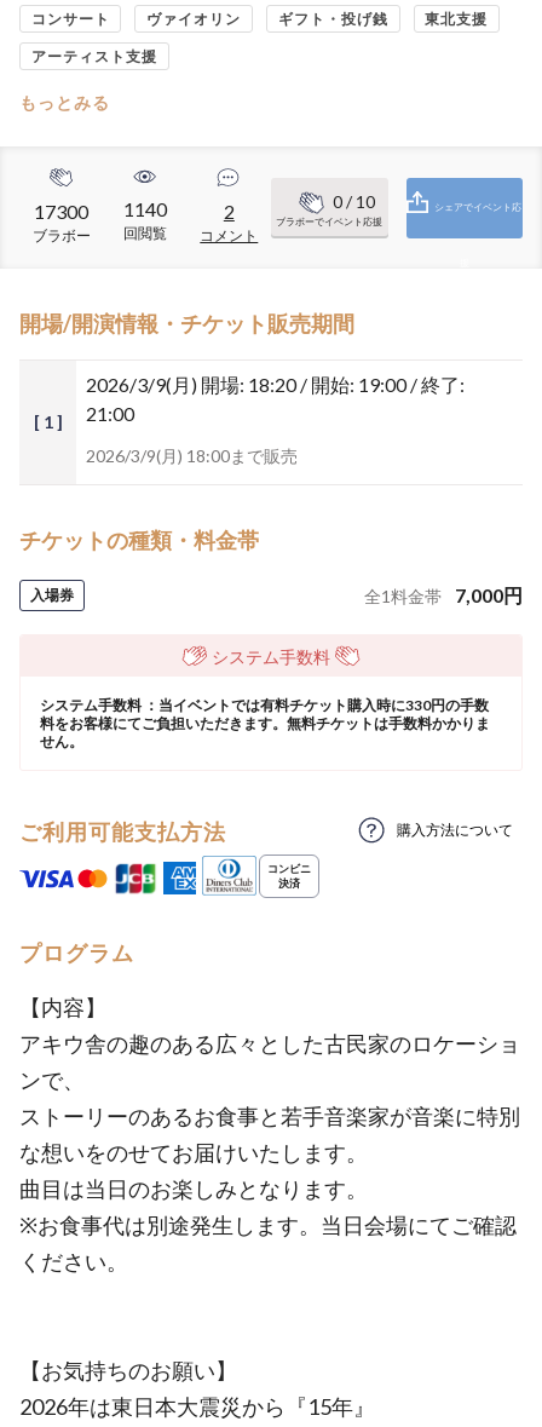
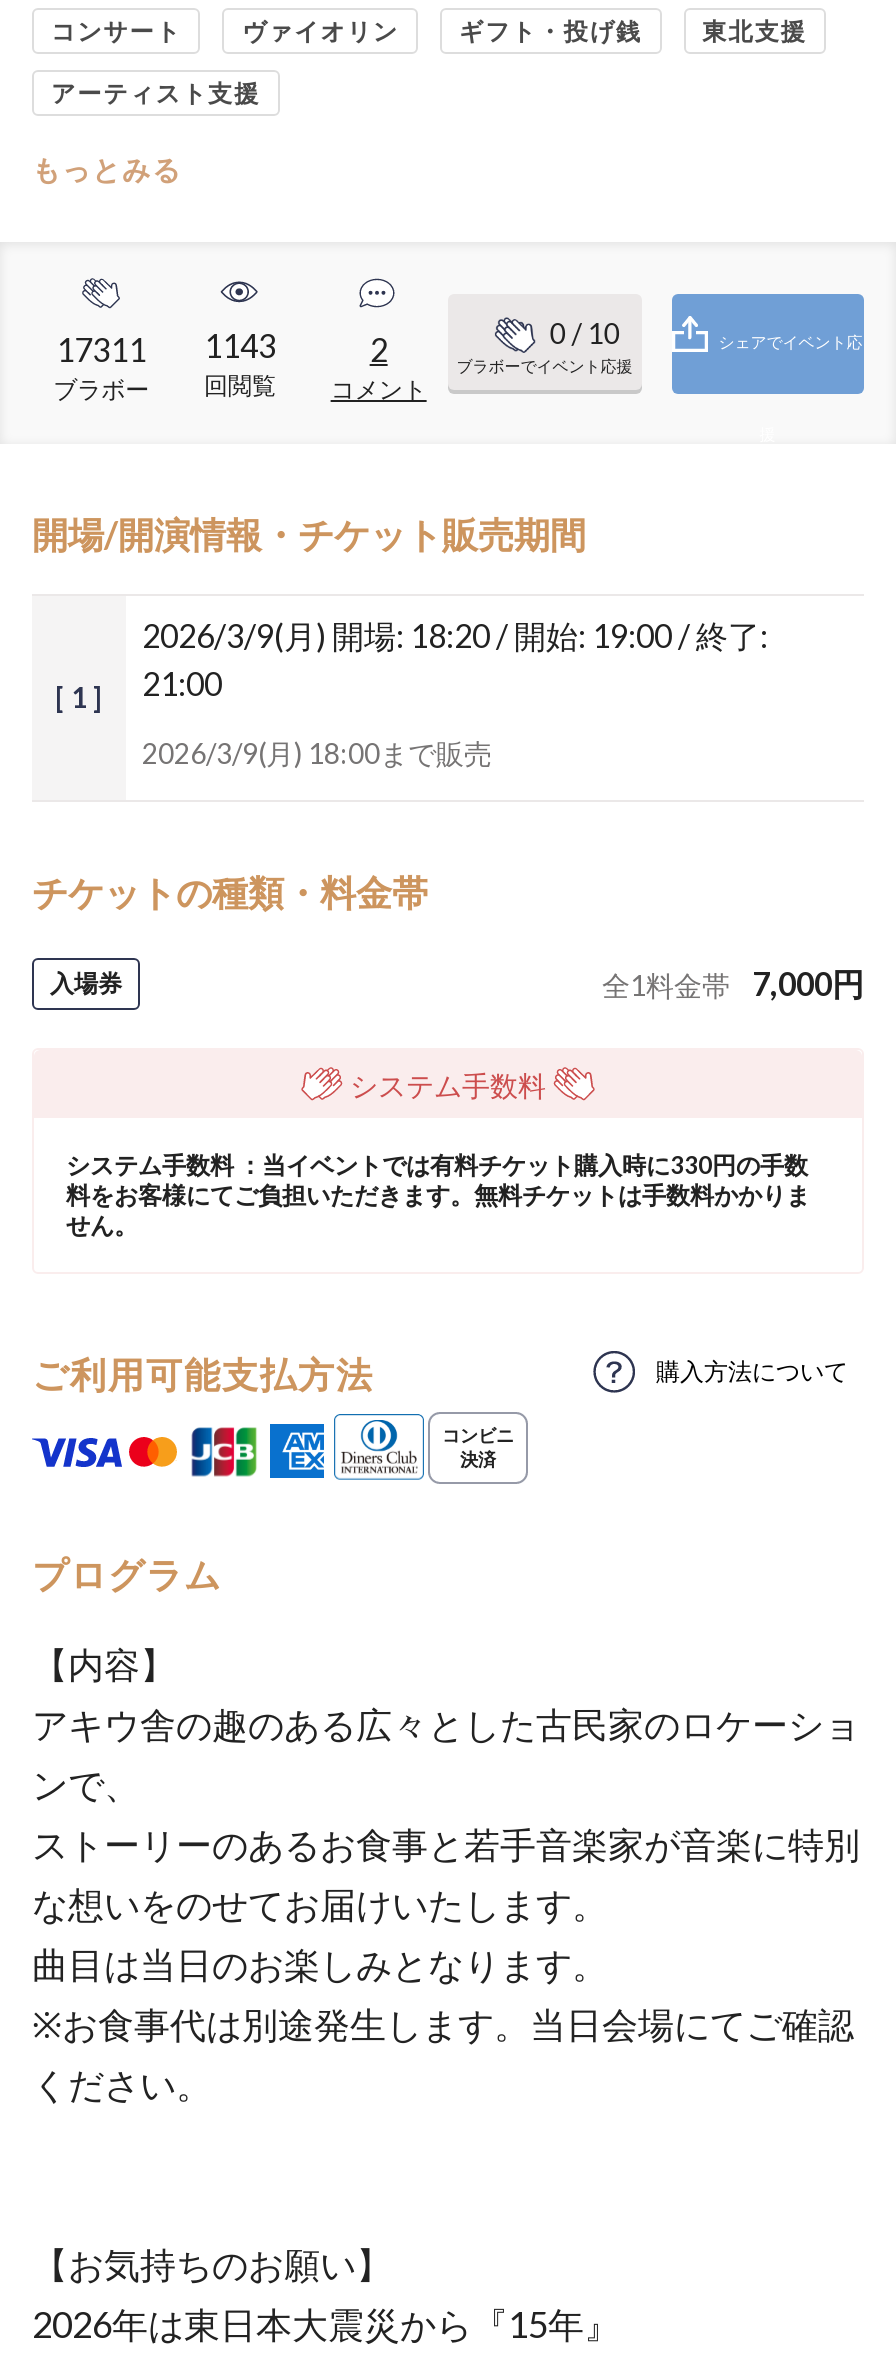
[34,199,89,222] 17300 -> [56,329,146,367] 17311
[123,197,167,220] 1140 -> [204,326,276,364] 1143

